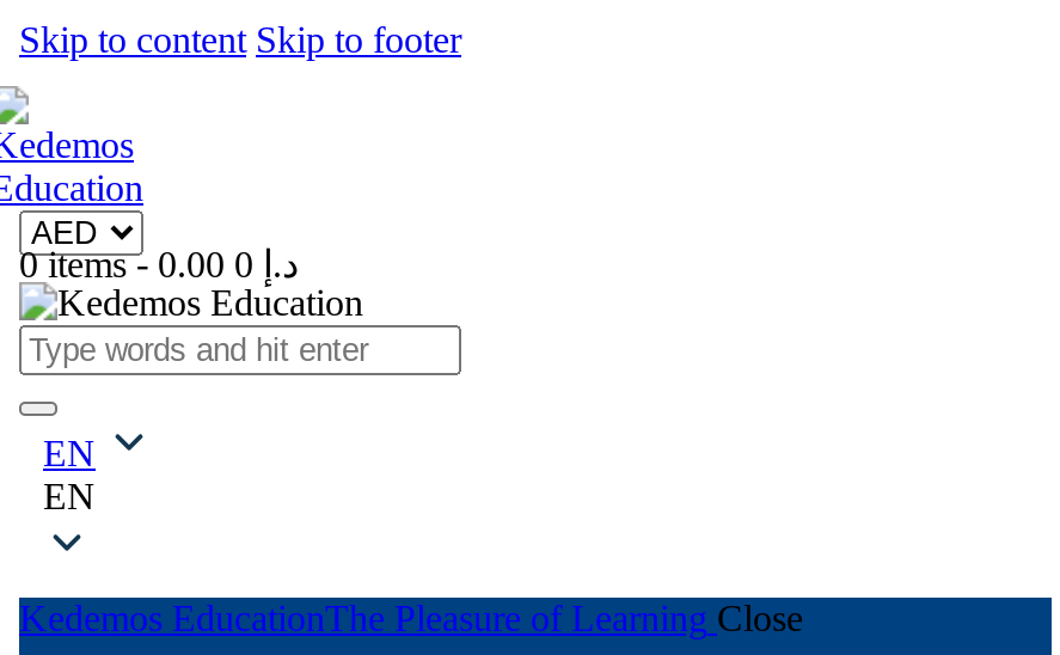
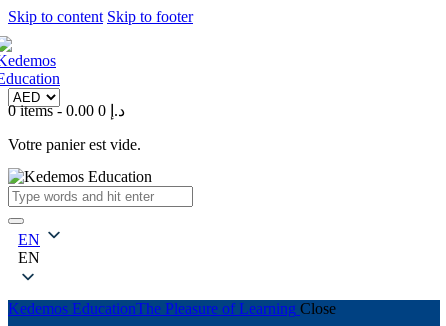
none -> [8,136,141,153] Votre panier est vide.

